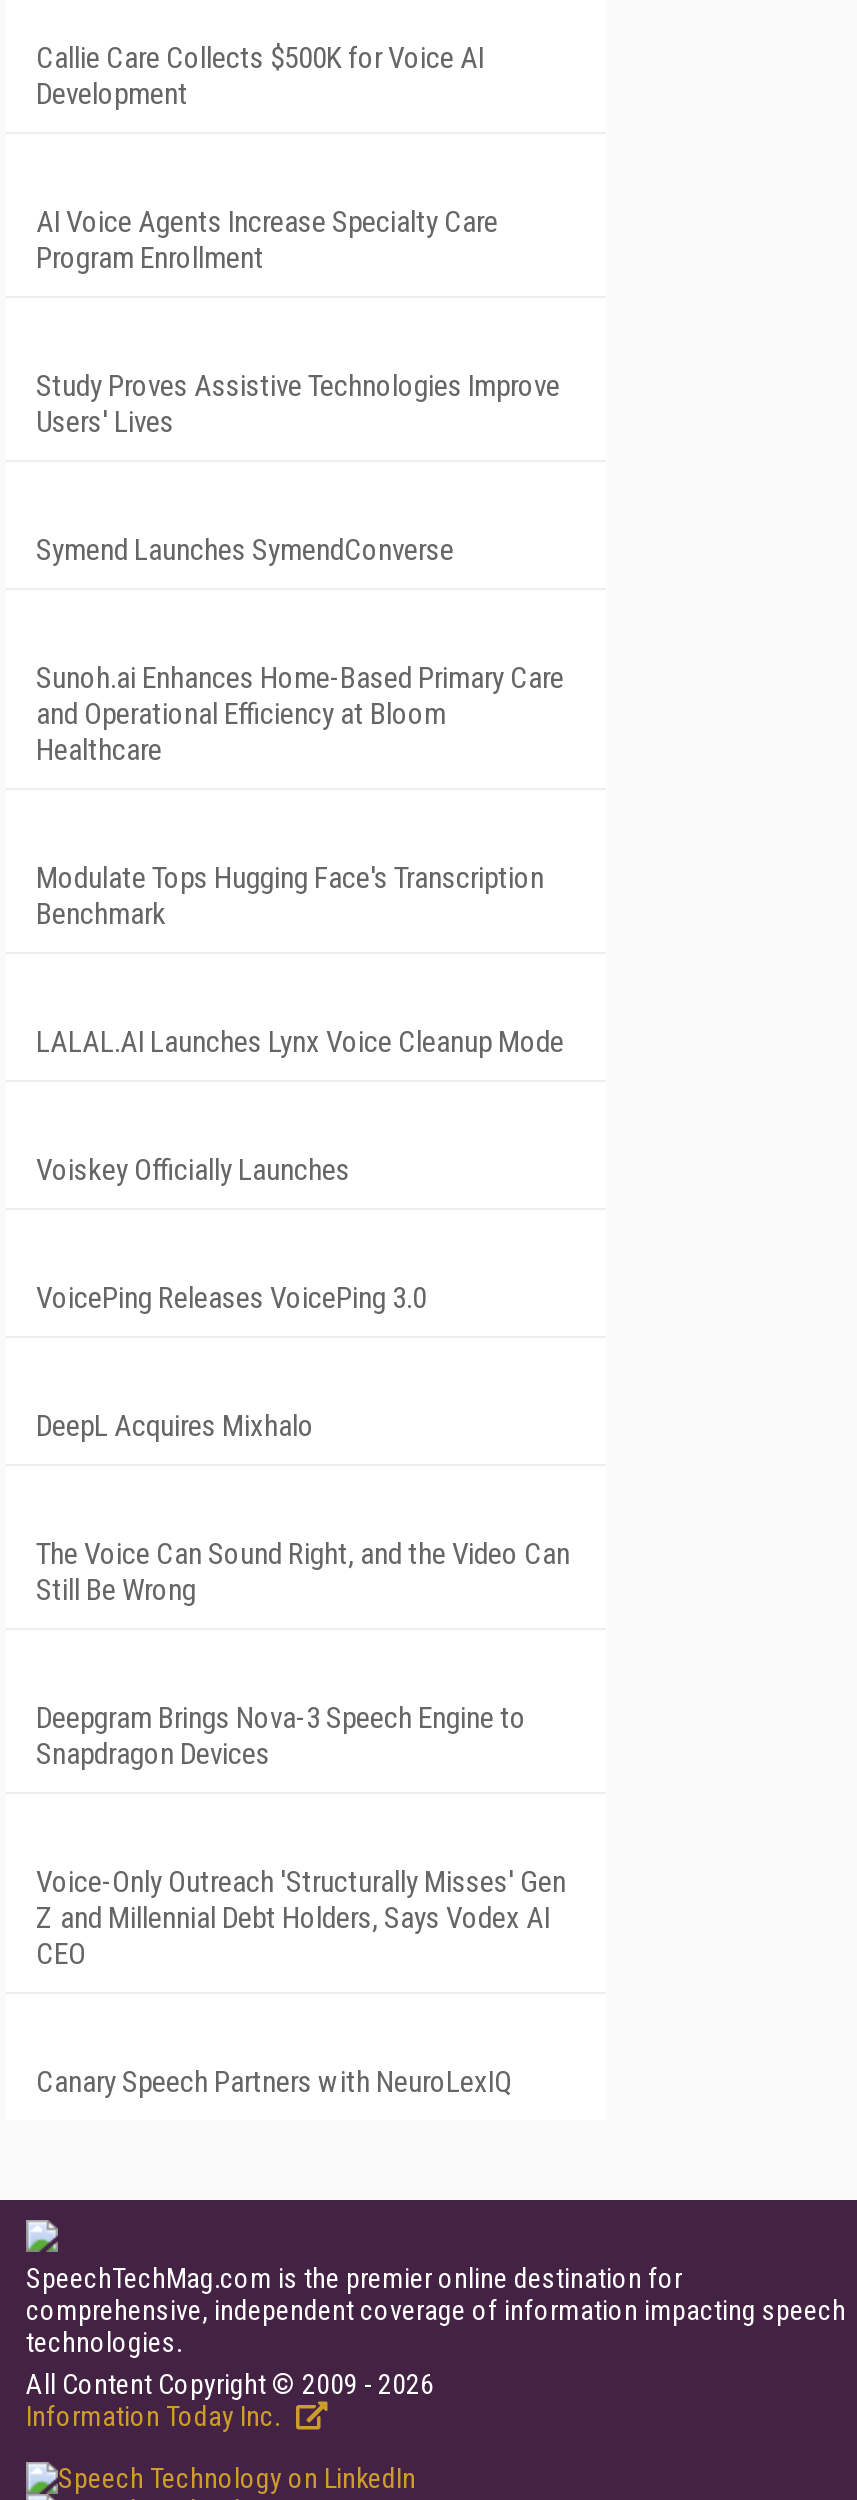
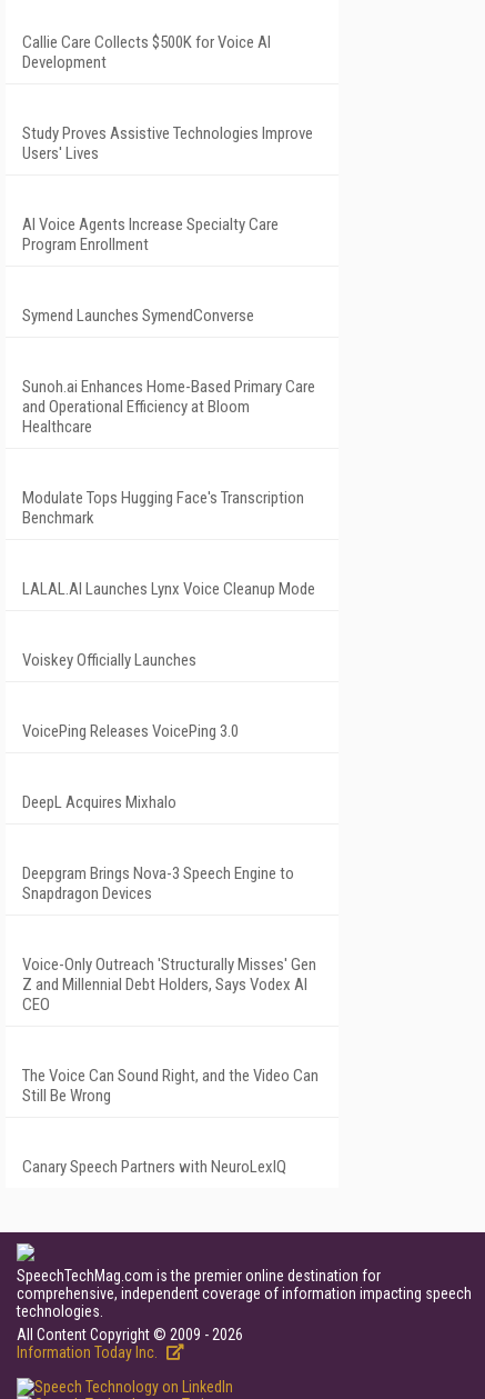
moved [36,204,498,276] -> [22,214,279,254]: AI Voice Agents Increase Specialty Care | Program Enrollment
moved [36,368,560,440] -> [22,123,313,163]: Study Proves Assistive Technologies Improve | Users' Lives
moved [36,1536,570,1608] -> [22,1066,319,1106]: The Voice Can Sound Right, and the Video Can | Still Be Wrong
moved [36,1700,566,1972] -> [22,863,316,1015]: Deepgram Brings Nova-3 Speech Engine to | Snapdragon Devices | Voice-Only Outreach 'Structurally Misses' Gen | Z and Millennial Debt Holders, Says Vodex AI | CEO

